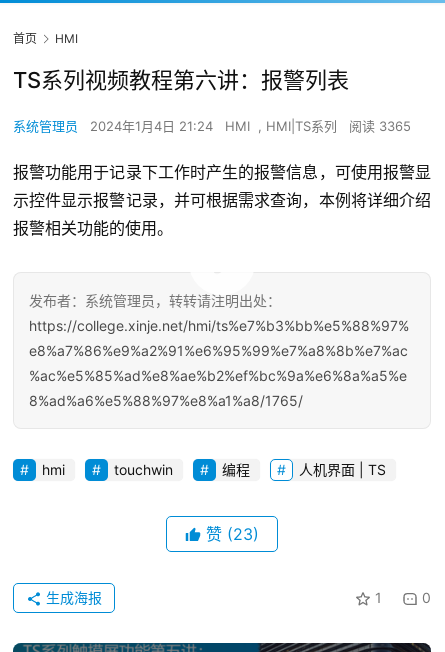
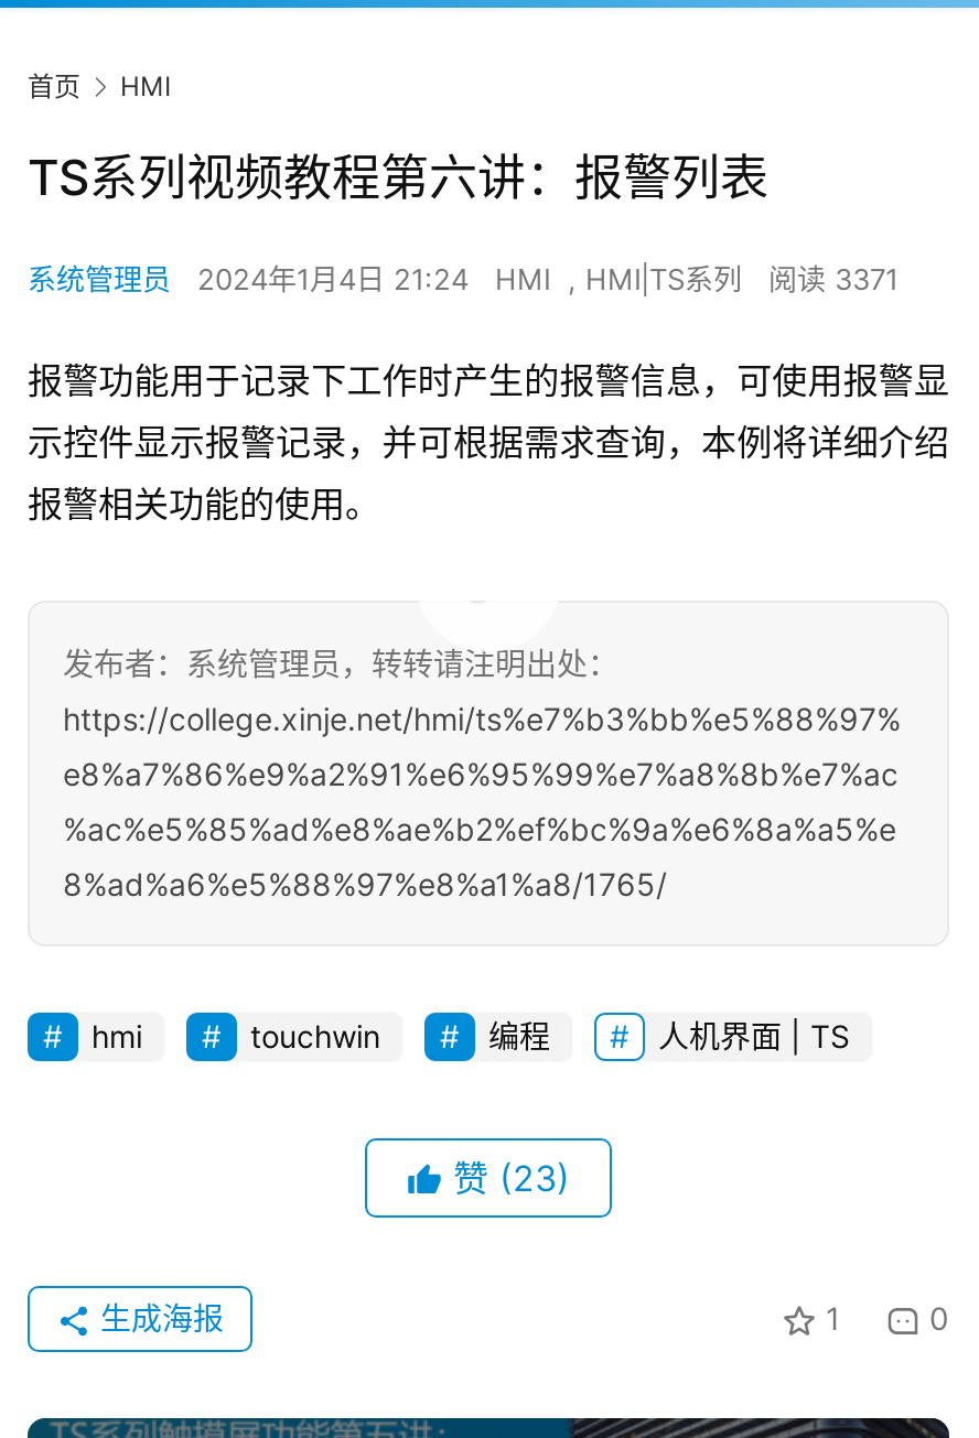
[349,118,411,134] 阅读 3365 -> [768,262,899,297] 阅读 3371

